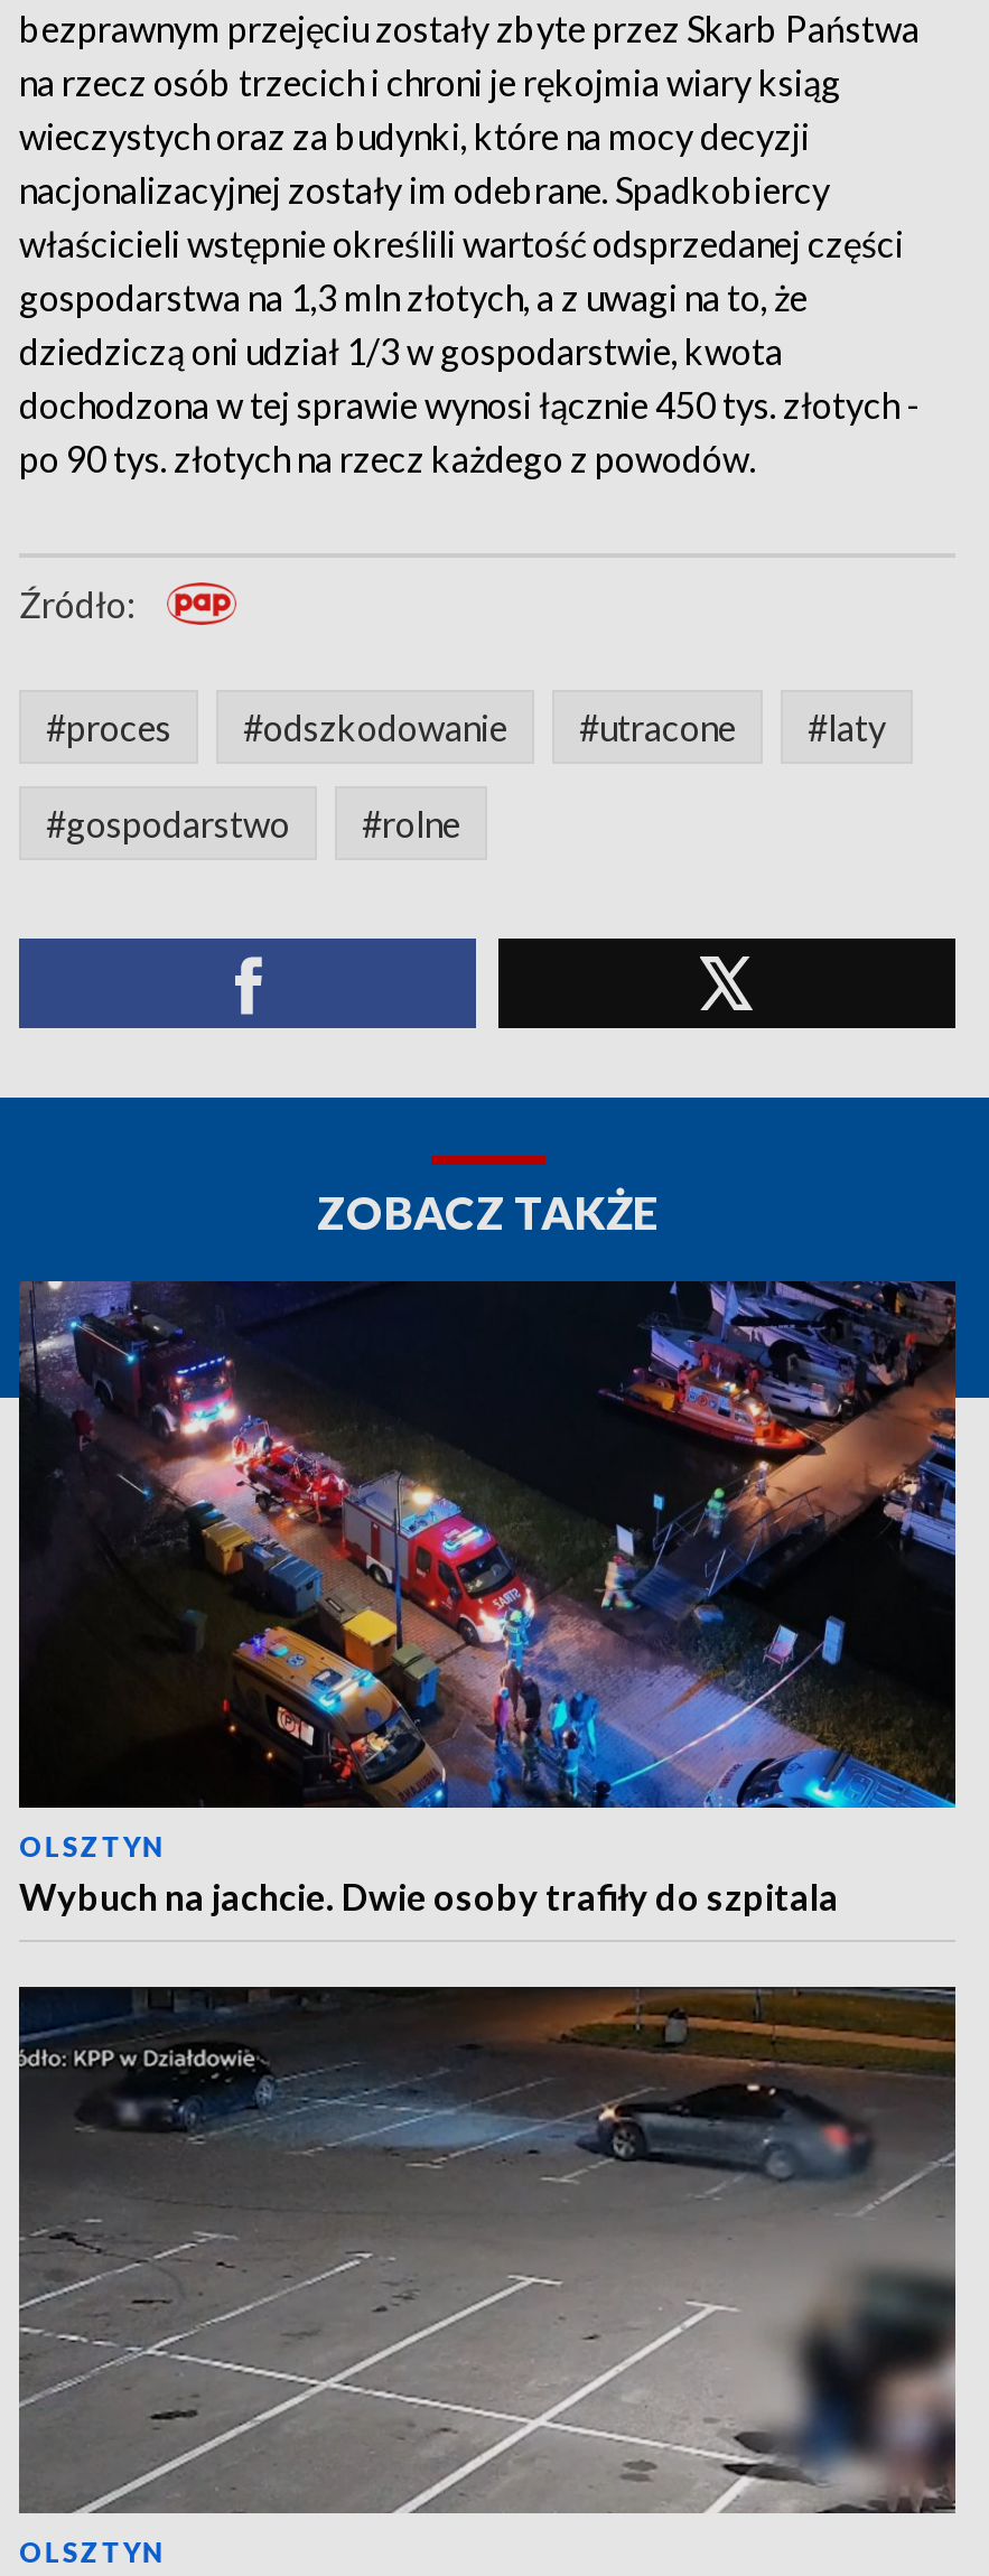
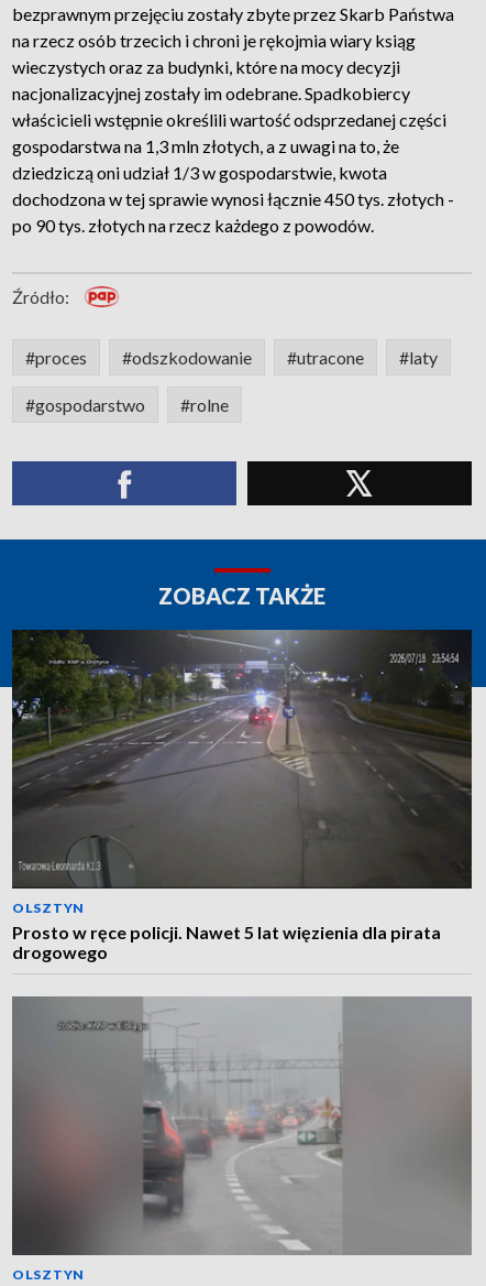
[19,1279,958,1917] [image] | Wybuch na jachcie. Dwie osoby trafiły do szpitala -> [11,629,473,962] [image] | Prosto w ręce policji. Nawet 5 lat więzienia dla pirata | drogowego
[19,1985,955,2513] [image] -> [12,996,472,1255] [image]

